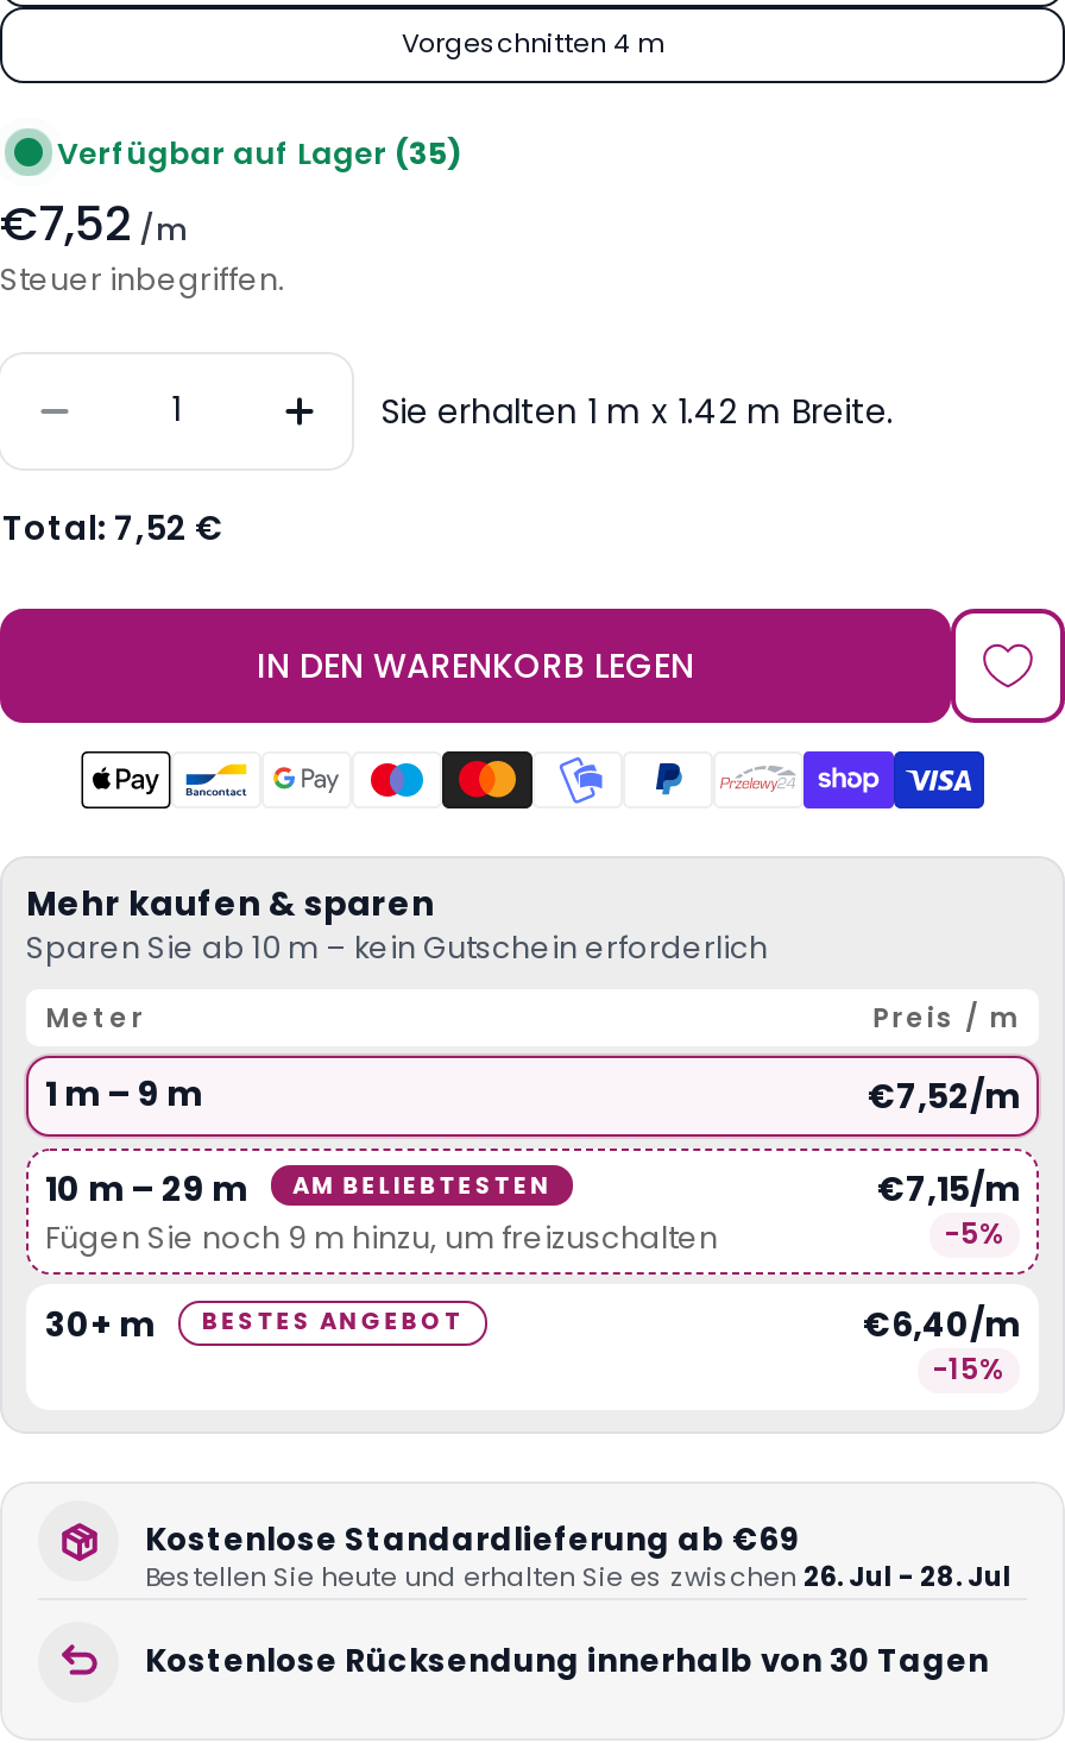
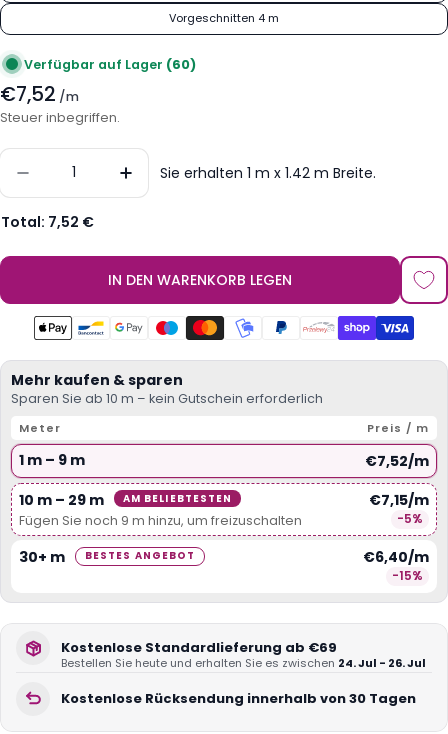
[57,132,461,172] Verfügbar auf Lager (35) -> [24,55,196,72] Verfügbar auf Lager (60)
[145,1558,1013,1596] Bestellen Sie heute und erhalten Sie es zwischen 26. Jul - 28. Jul -> [61,655,426,671] Bestellen Sie heute und erhalten Sie es zwischen 24. Jul - 26. Jul

